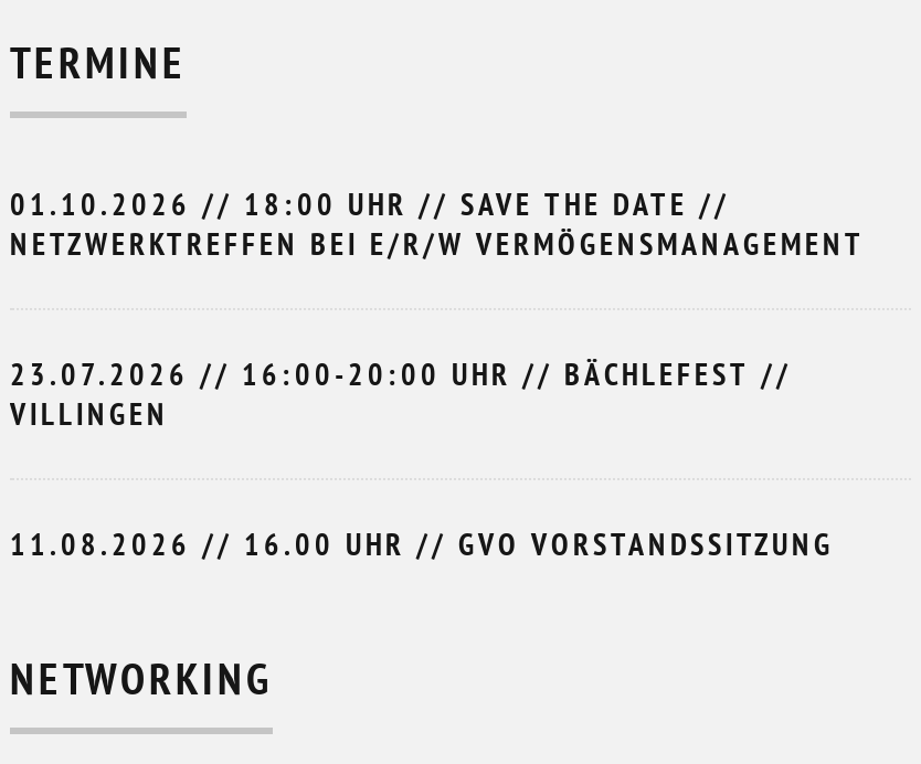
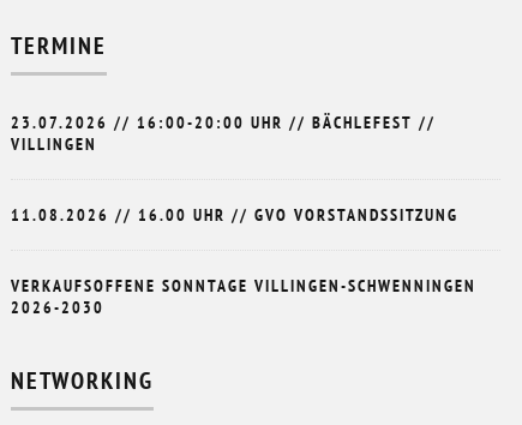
[10,185,865,264] 01.10.2026 // 18:00 UHR // SAVE THE DATE // | NETZWERKTREFFEN BEI E/R/W VERMÖGENSMANAGEMENT -> none
moved [10,355,834,565] -> [11,112,458,226]: 23.07.2026 // 16:00-20:00 UHR // BÄCHLEFEST // | VILLINGEN | 11.08.2026 // 16.00 UHR // GVO VORSTANDSSITZUNG
none -> [11,275,476,318] VERKAUFSOFFENE SONNTAGE VILLINGEN-SCHWENNINGEN | 2026-2030

